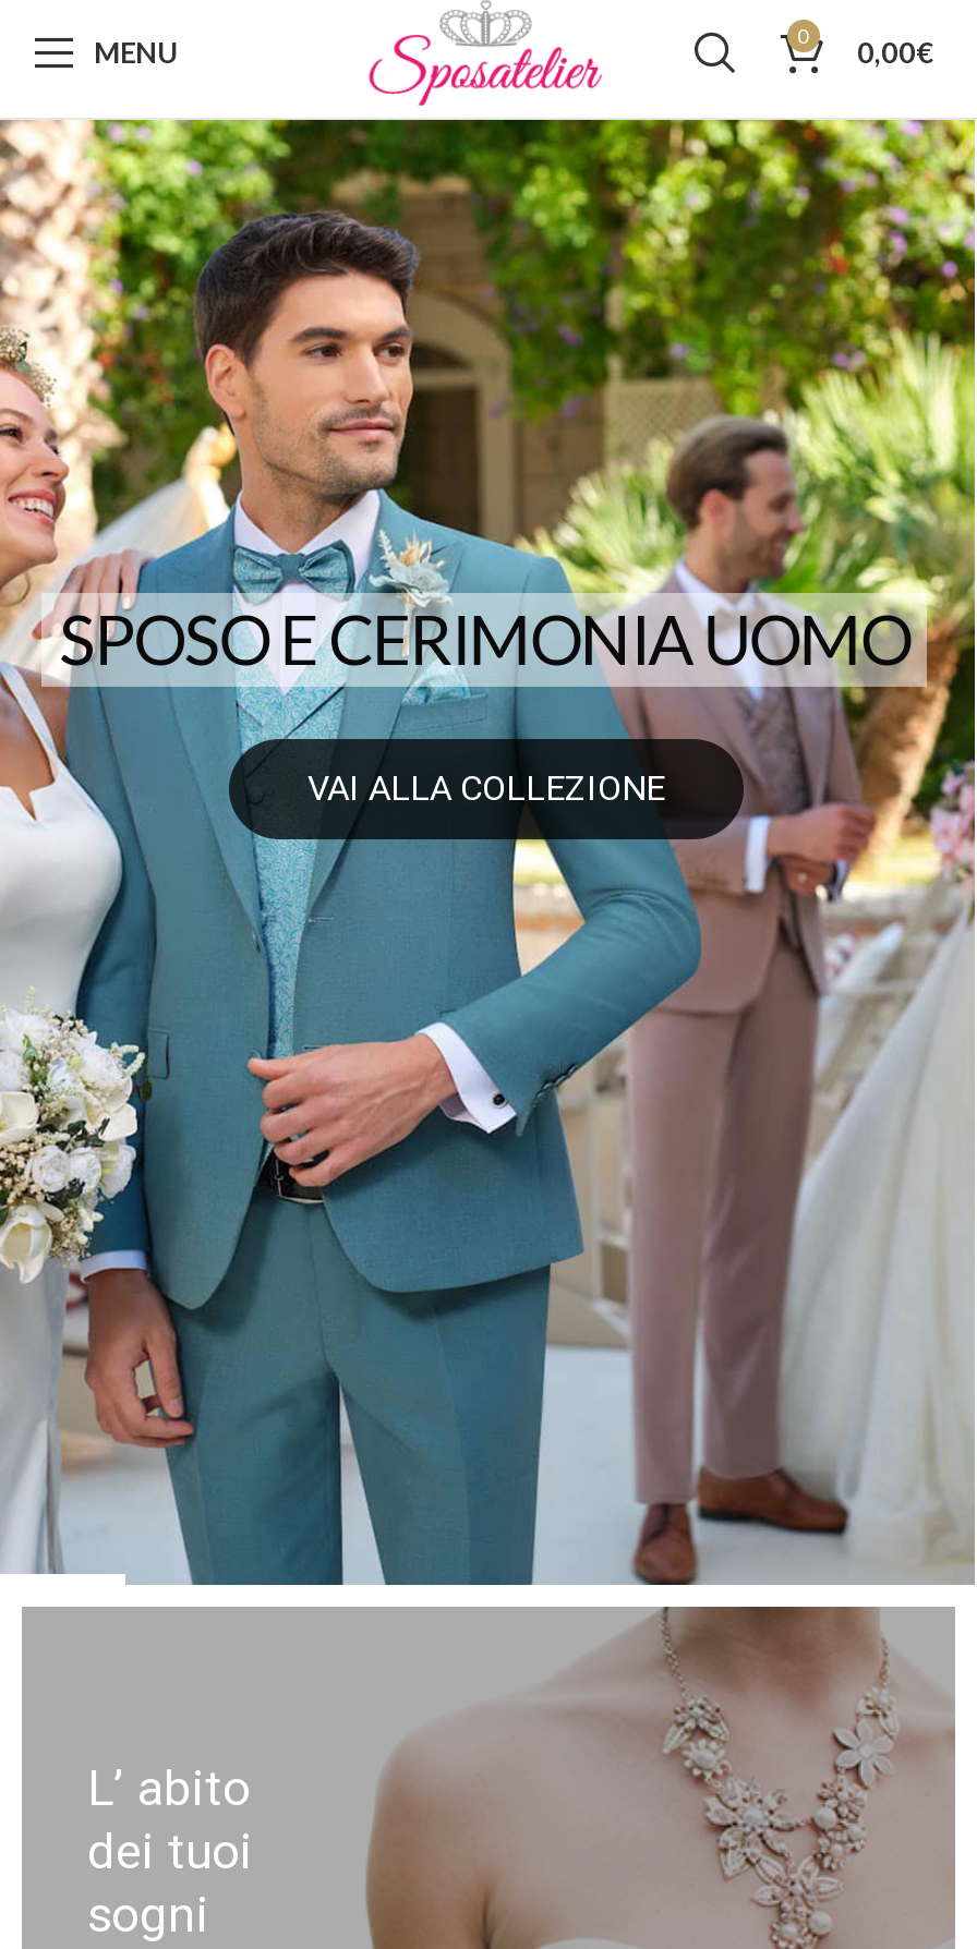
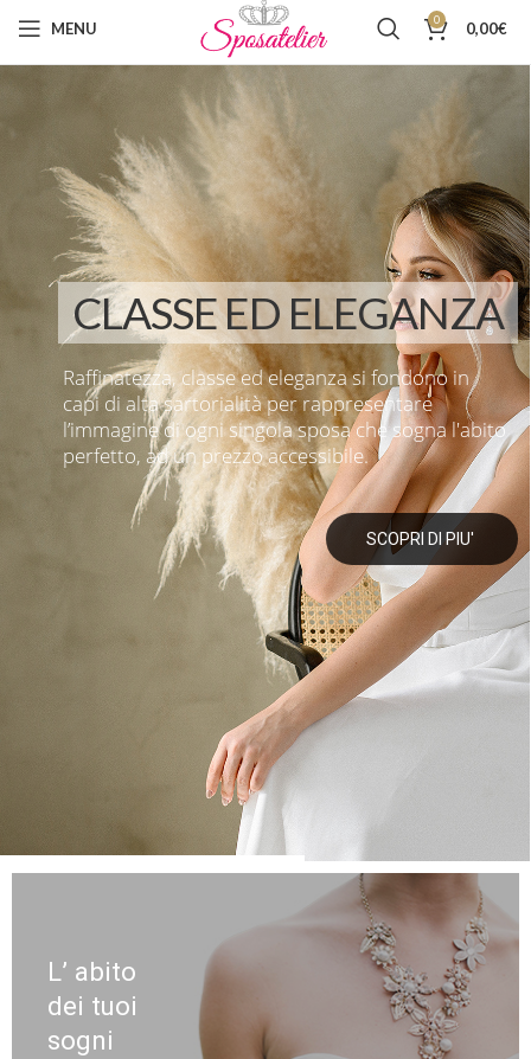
[7,118,970,1587] [image] -> [4,64,527,861] [image]
[59,597,910,809] SPOSO E CERIMONIA UOMO | VAI ALLA COLLEZIONE -> none

